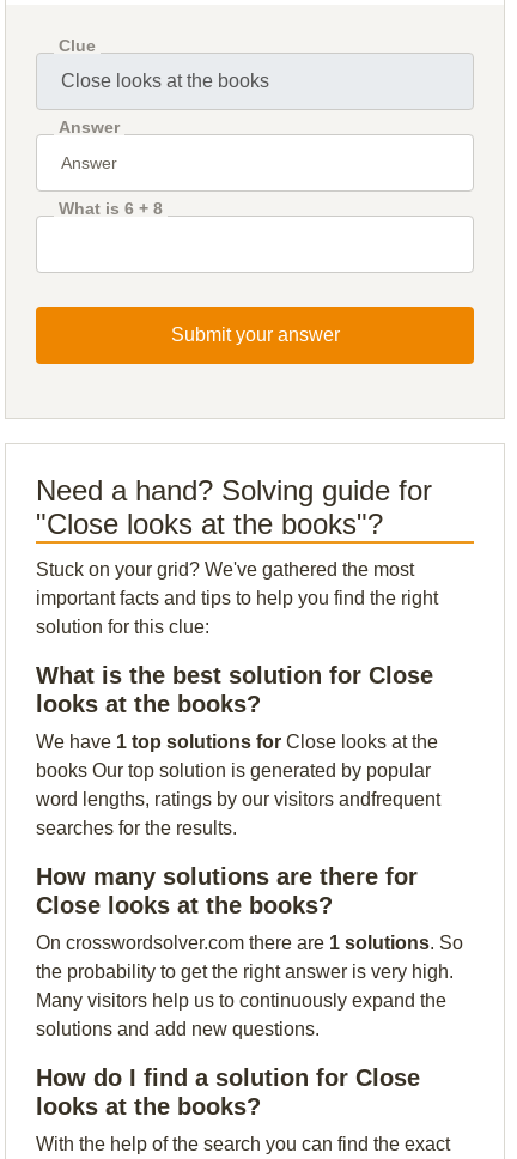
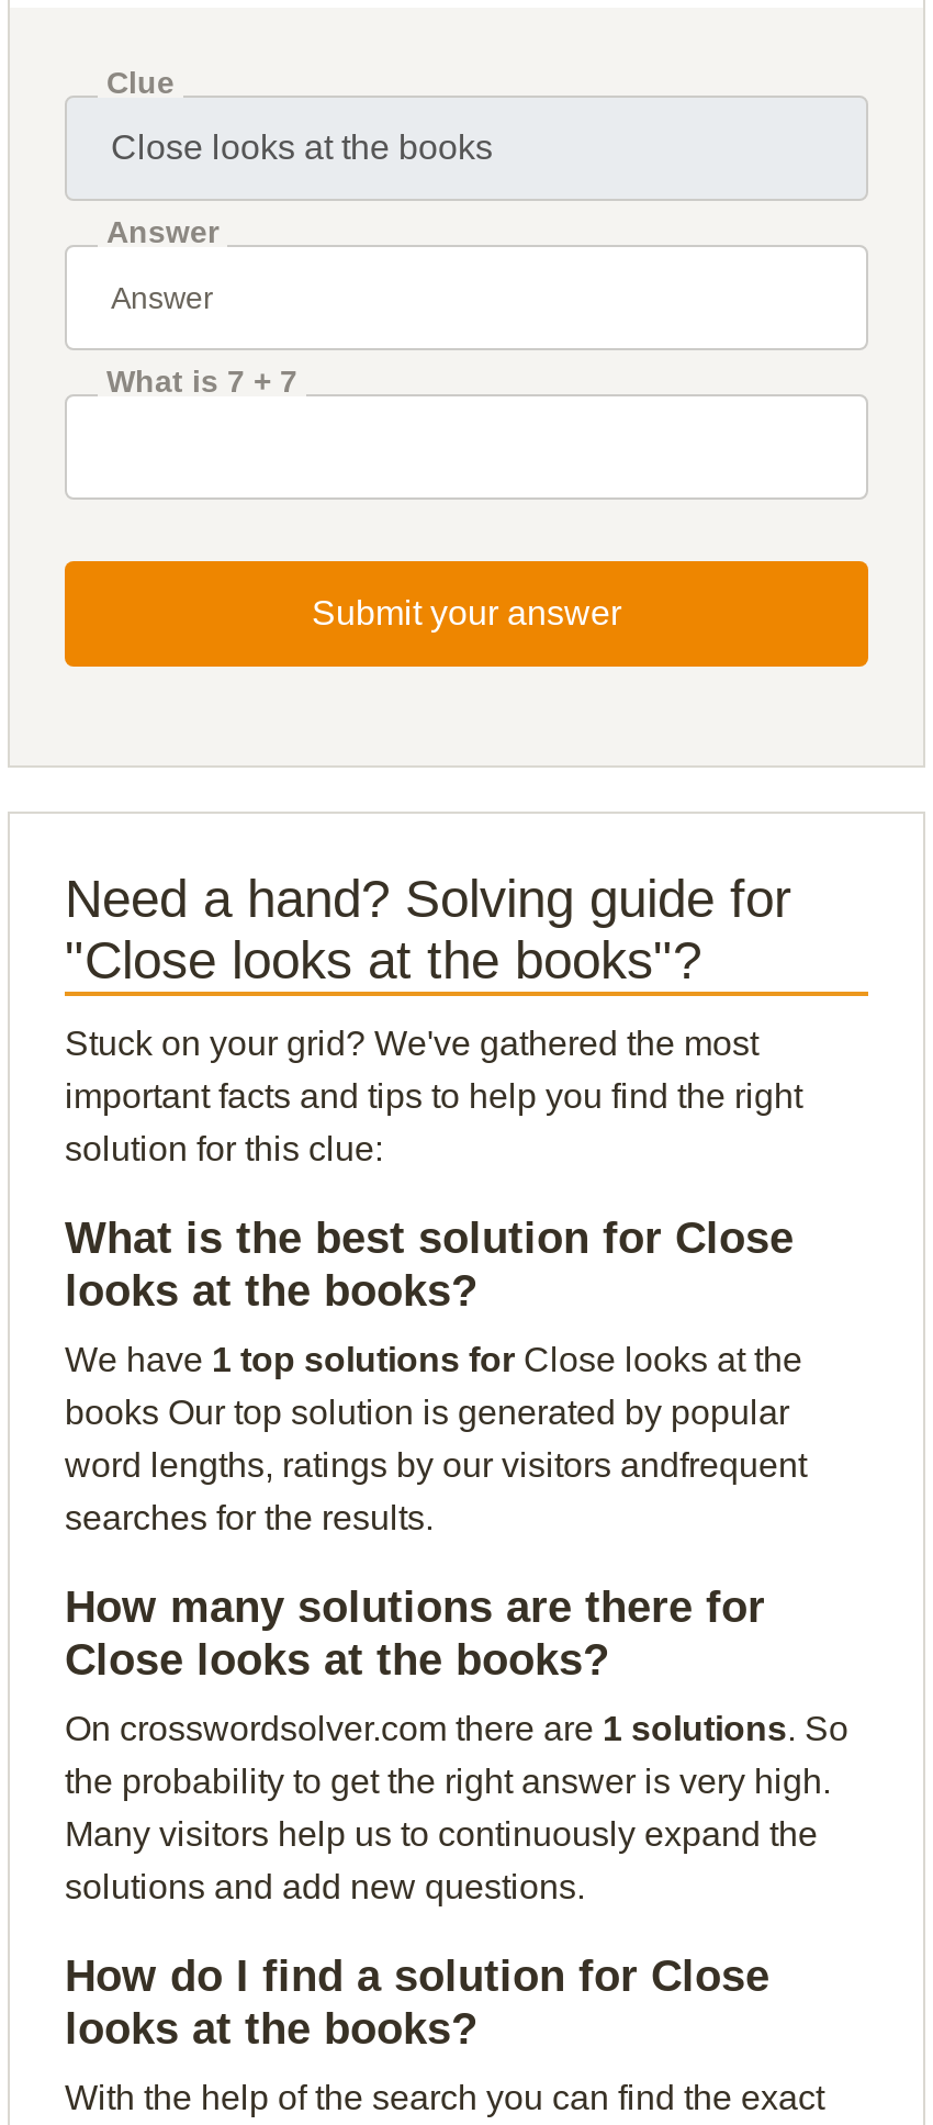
[59,198,163,217] What is 6 + 8 -> [106,363,297,398] What is 7 + 7

